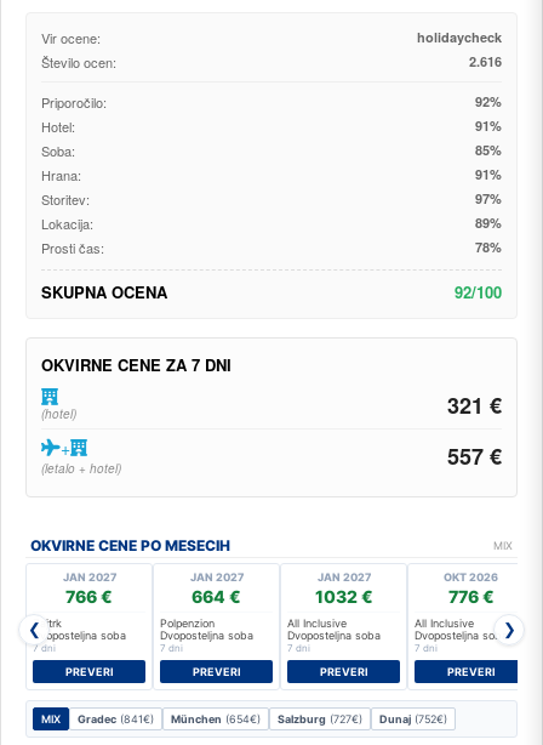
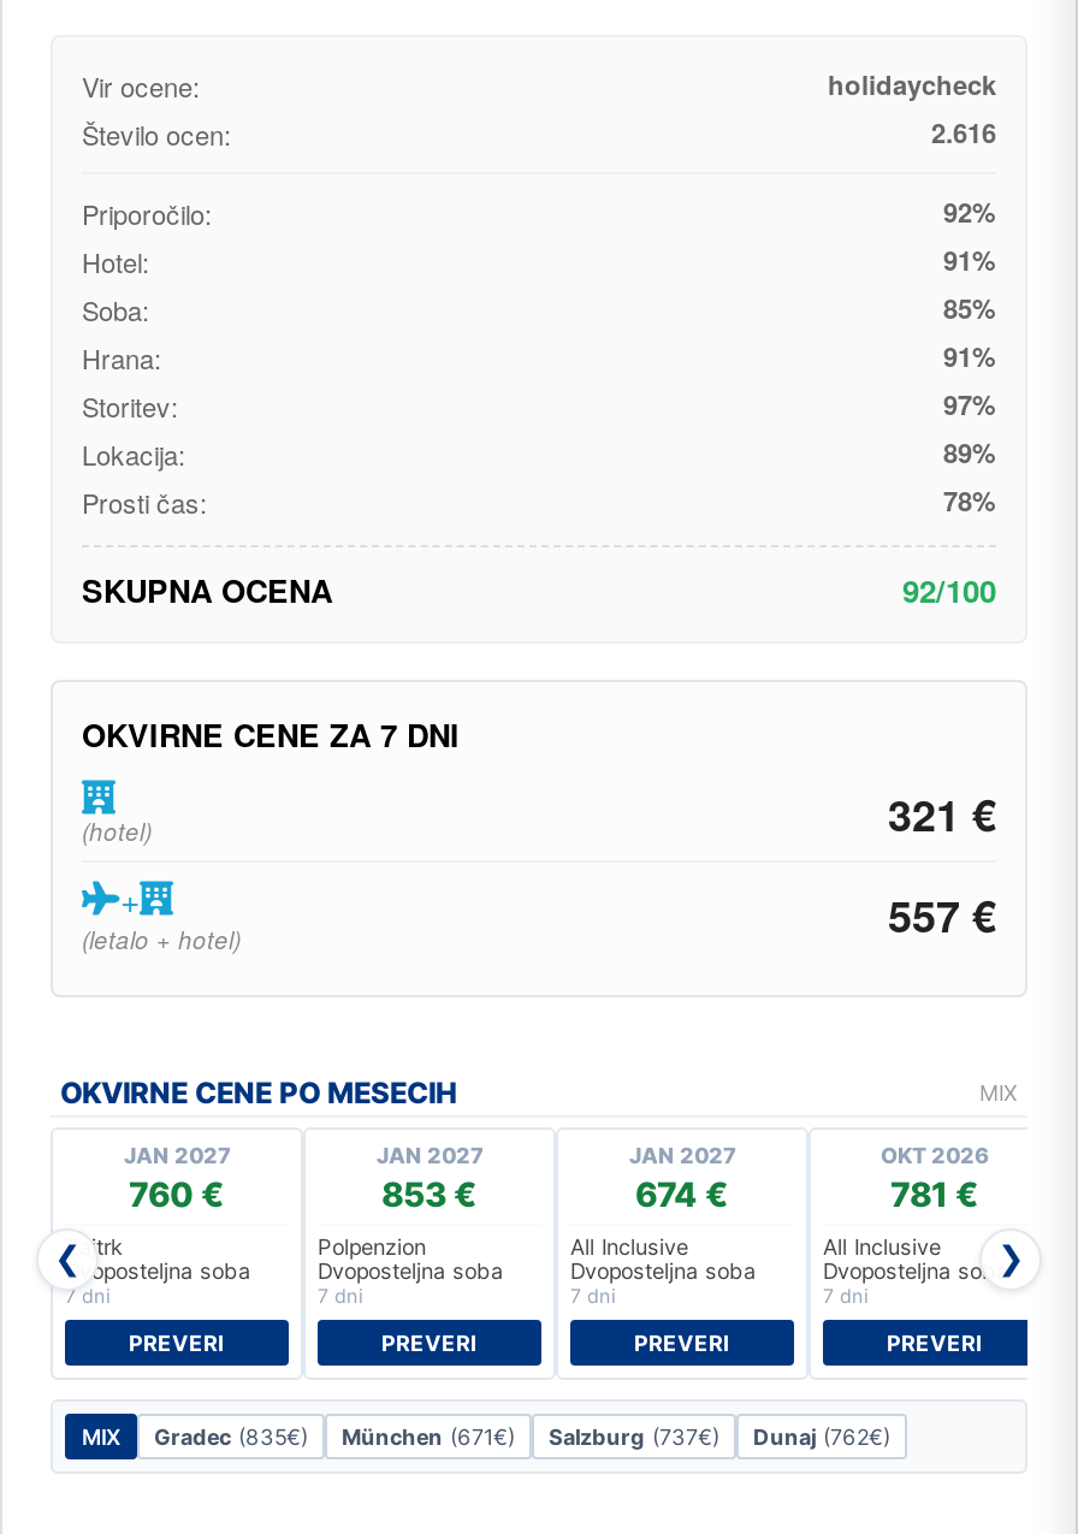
[65,586,113,607] 766 € -> [129,1173,225,1214] 760 €
[192,586,241,607] 664 € -> [381,1173,478,1214] 853 €
[315,586,373,607] 1032 € -> [635,1173,729,1214] 674 €
[448,586,494,607] 776 € -> [890,1173,979,1214] 781 €
[78,712,154,726] Gradec (841€) -> [154,1423,308,1450] Gradec (835€)
[171,712,261,726] München (654€) -> [342,1423,515,1450] München (671€)
[278,712,362,726] Salzburg (727€) -> [549,1423,719,1450] Salzburg (737€)
[379,712,447,726] Dunaj (752€) -> [753,1423,890,1450] Dunaj (762€)

